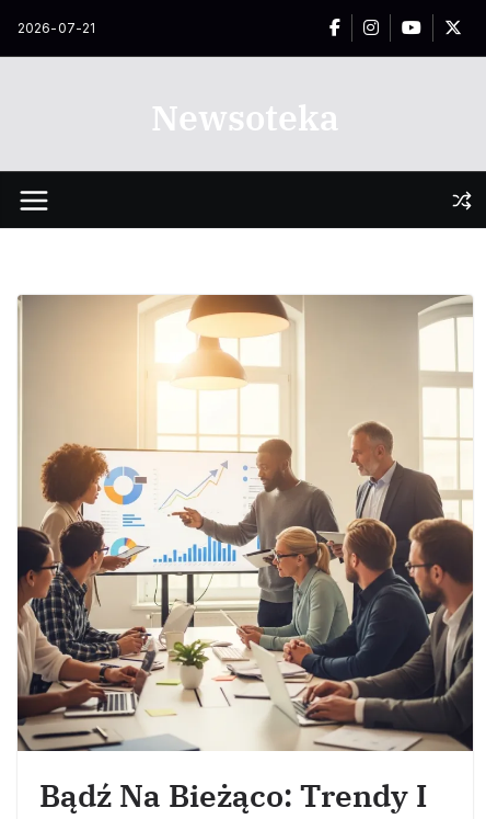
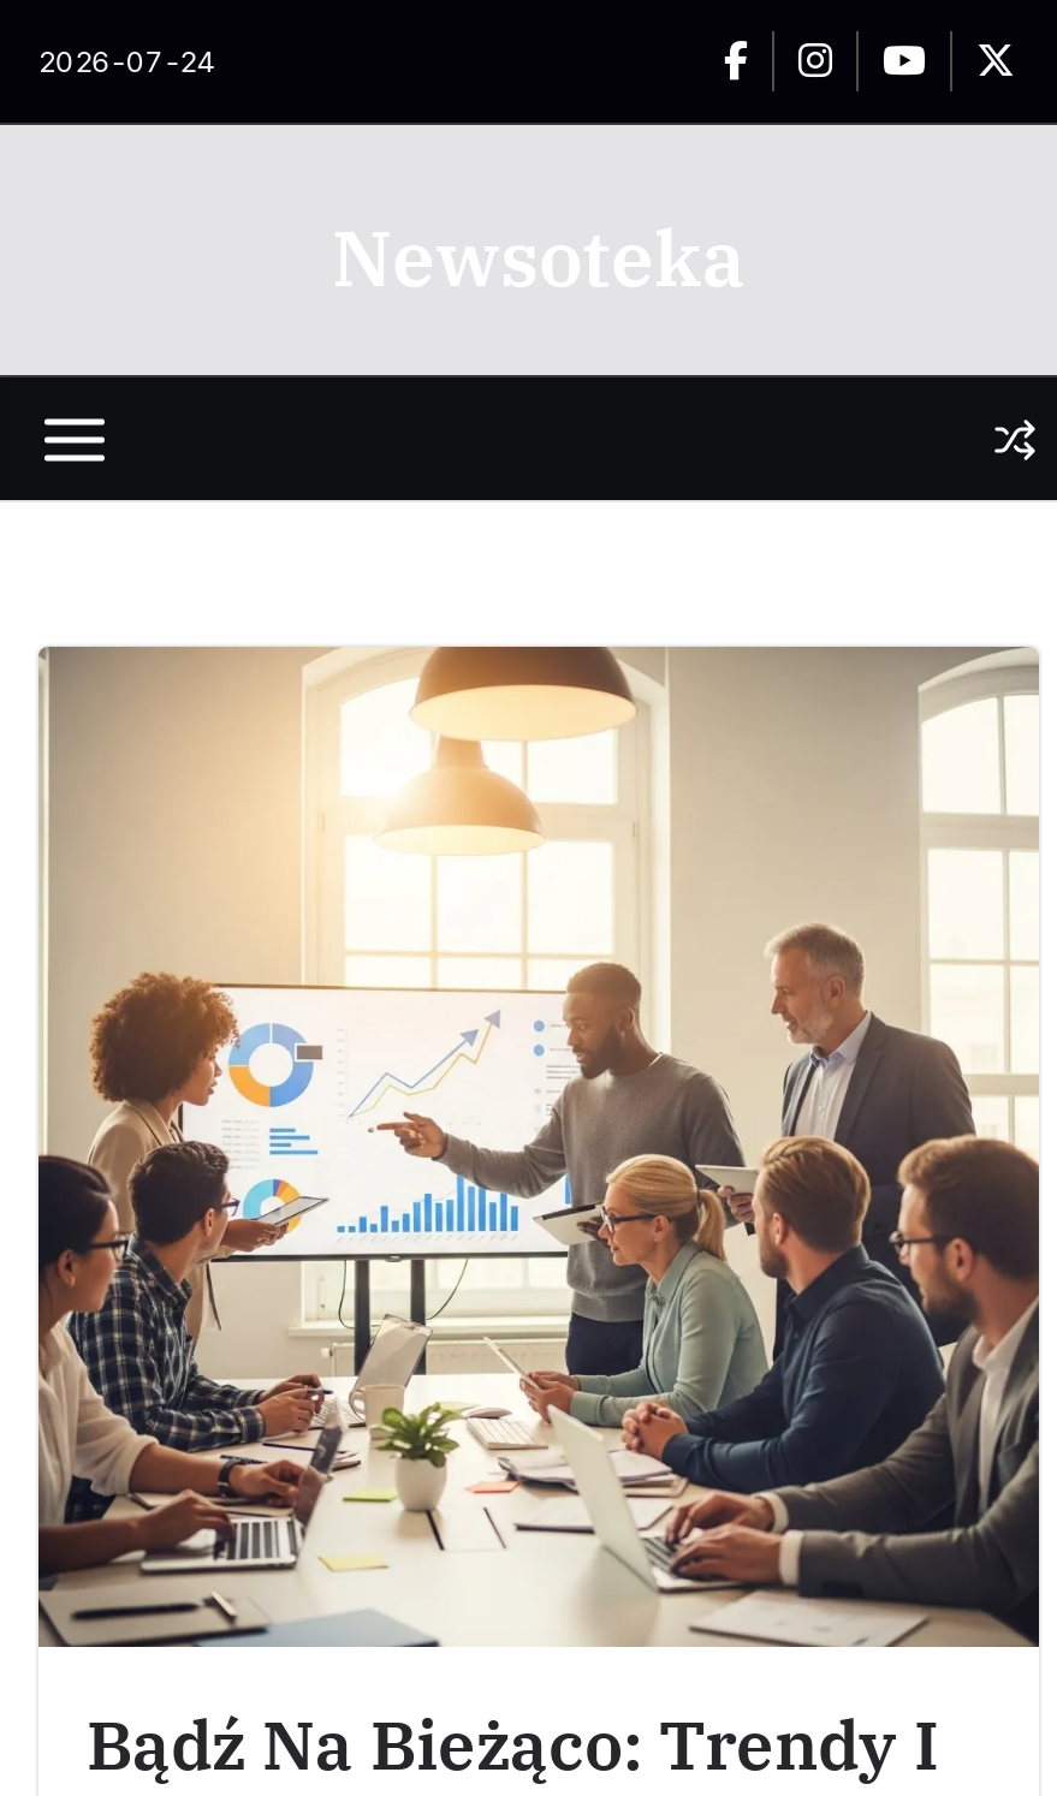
[18,20,95,36] 2026-07-21 -> [38,43,216,79] 2026-07-24

